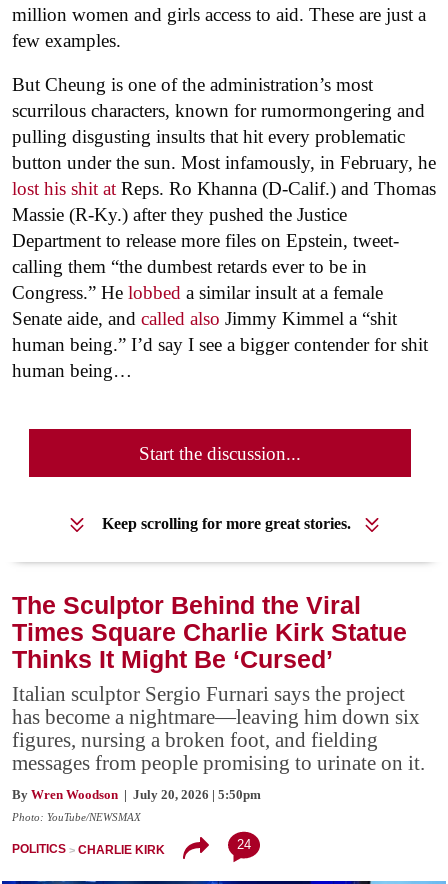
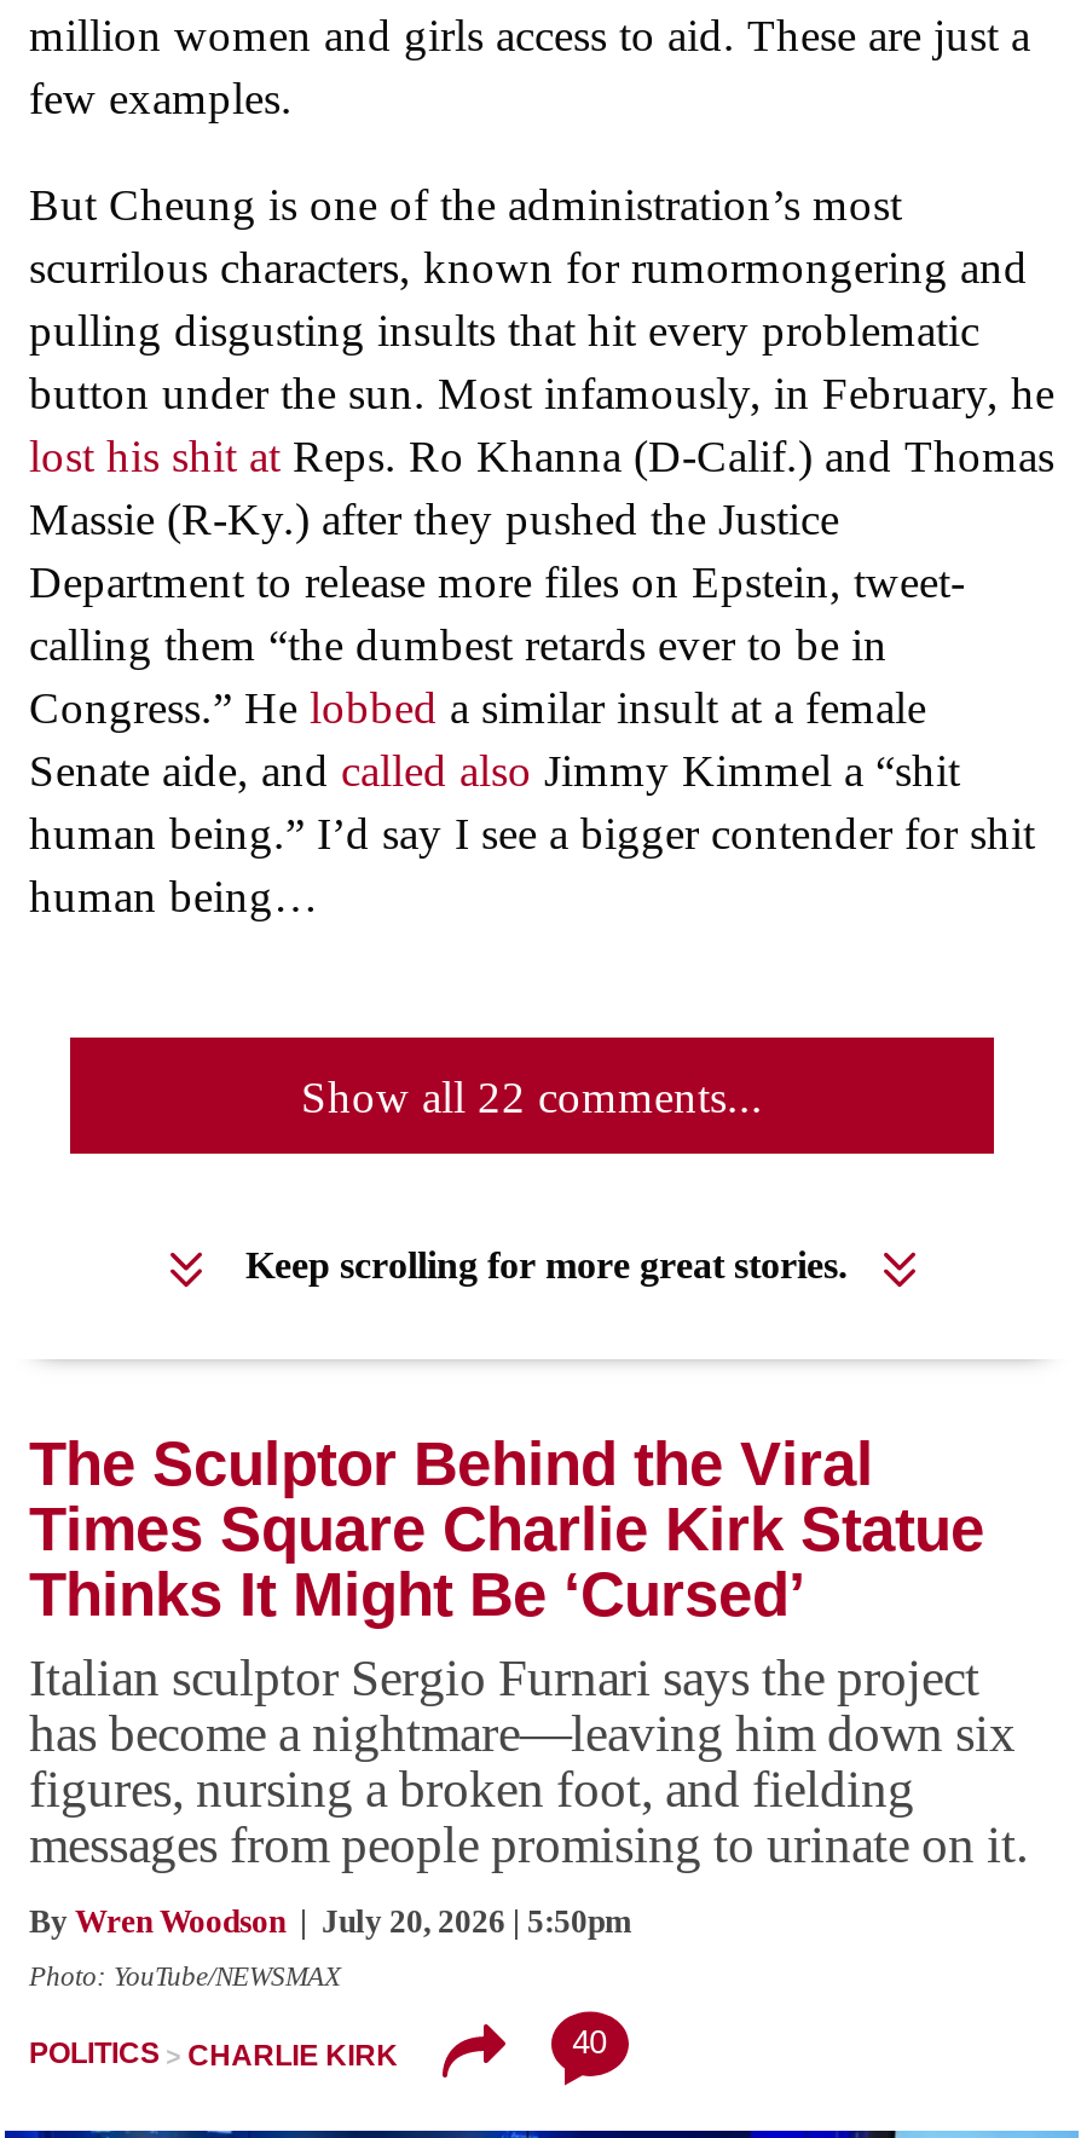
[139,443,301,464] Start the discussion... -> [301,1071,763,1122] Show all 22 comments...
[237,837,251,852] 24 -> [572,2025,606,2061] 40

